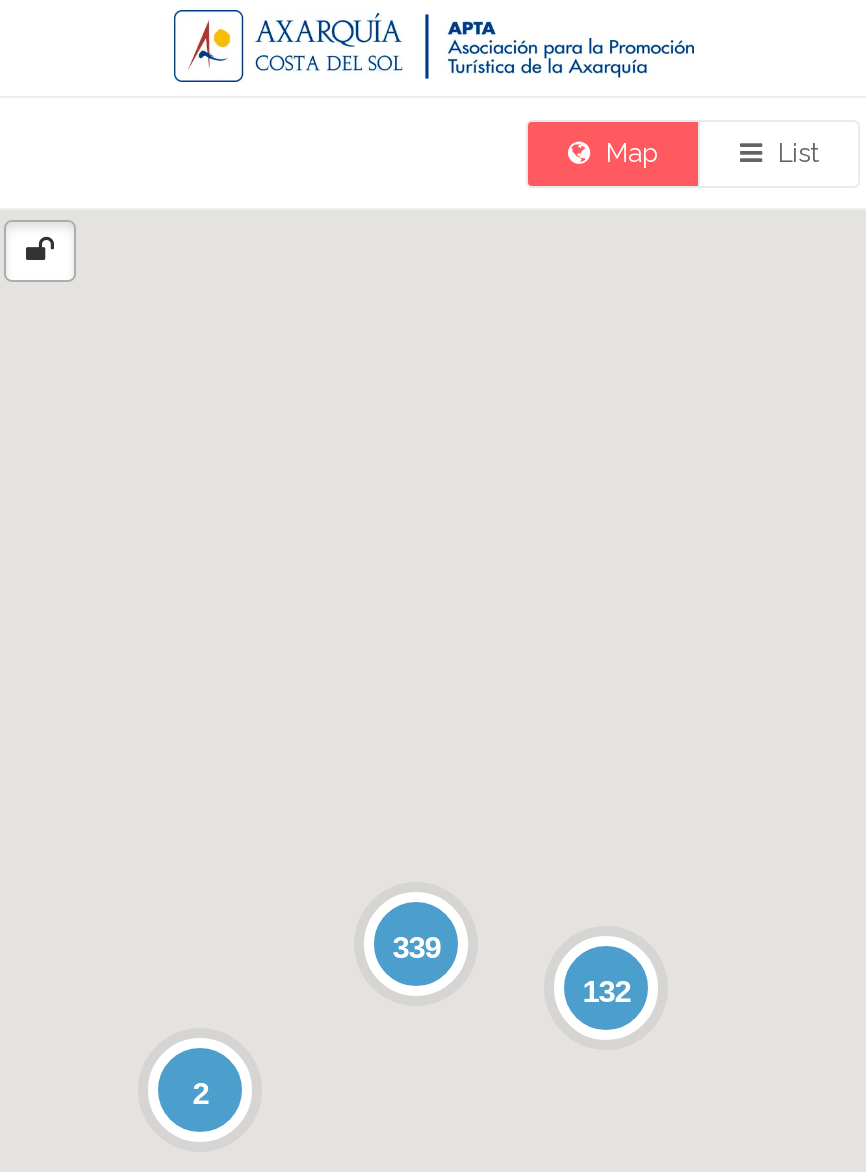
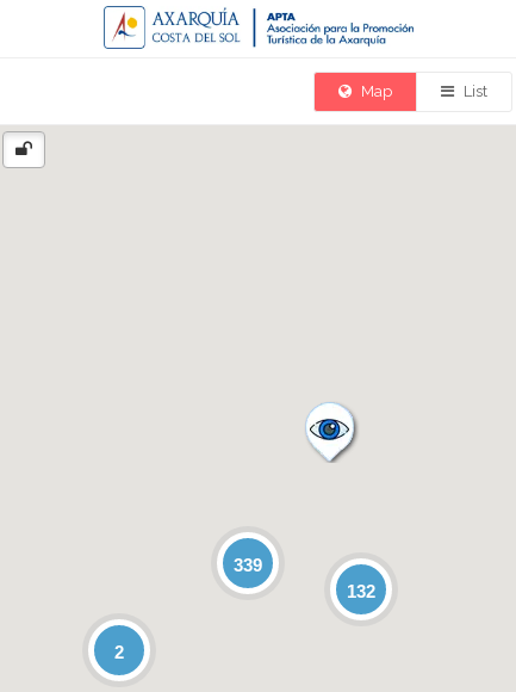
none -> [306,402,359,463] [image]

